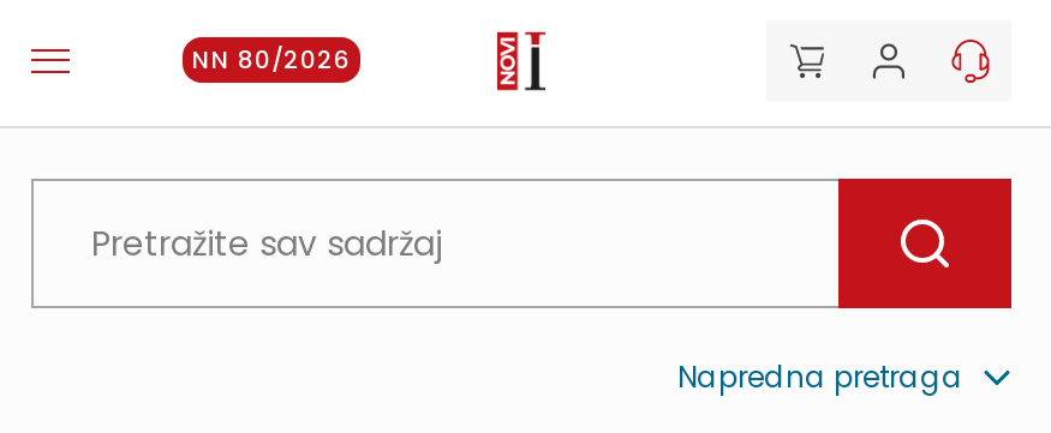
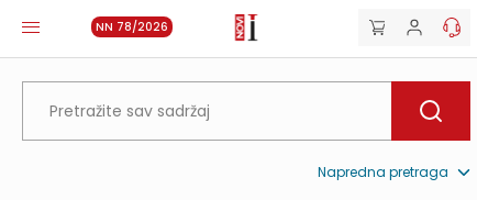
[192,42,351,78] NN 80/2026 -> [96,19,168,35] NN 78/2026

